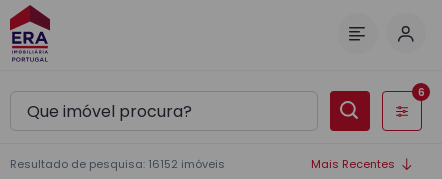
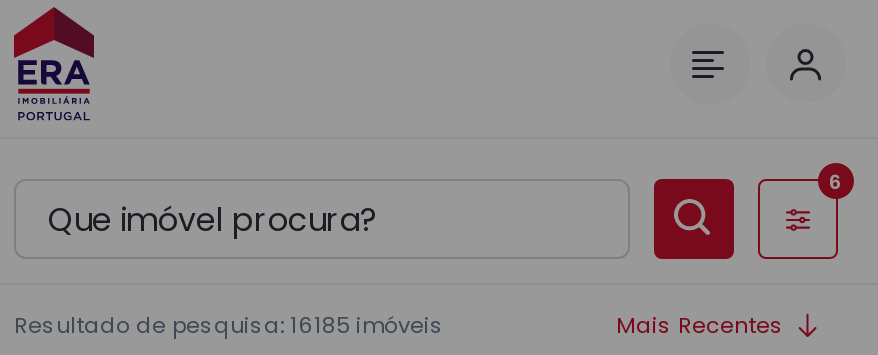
[10,156,225,172] Resultado de pesquisa 16152 imóveis -> [14,309,444,341] Resultado de pesquisa 16185 imóveis

